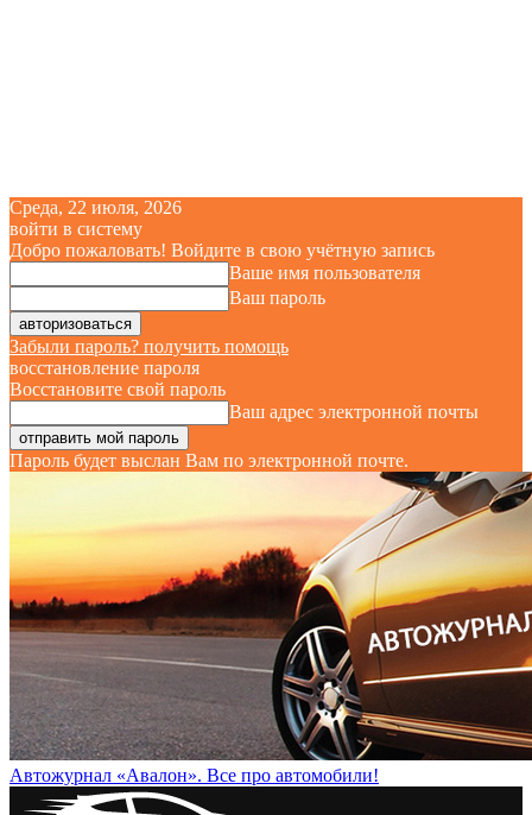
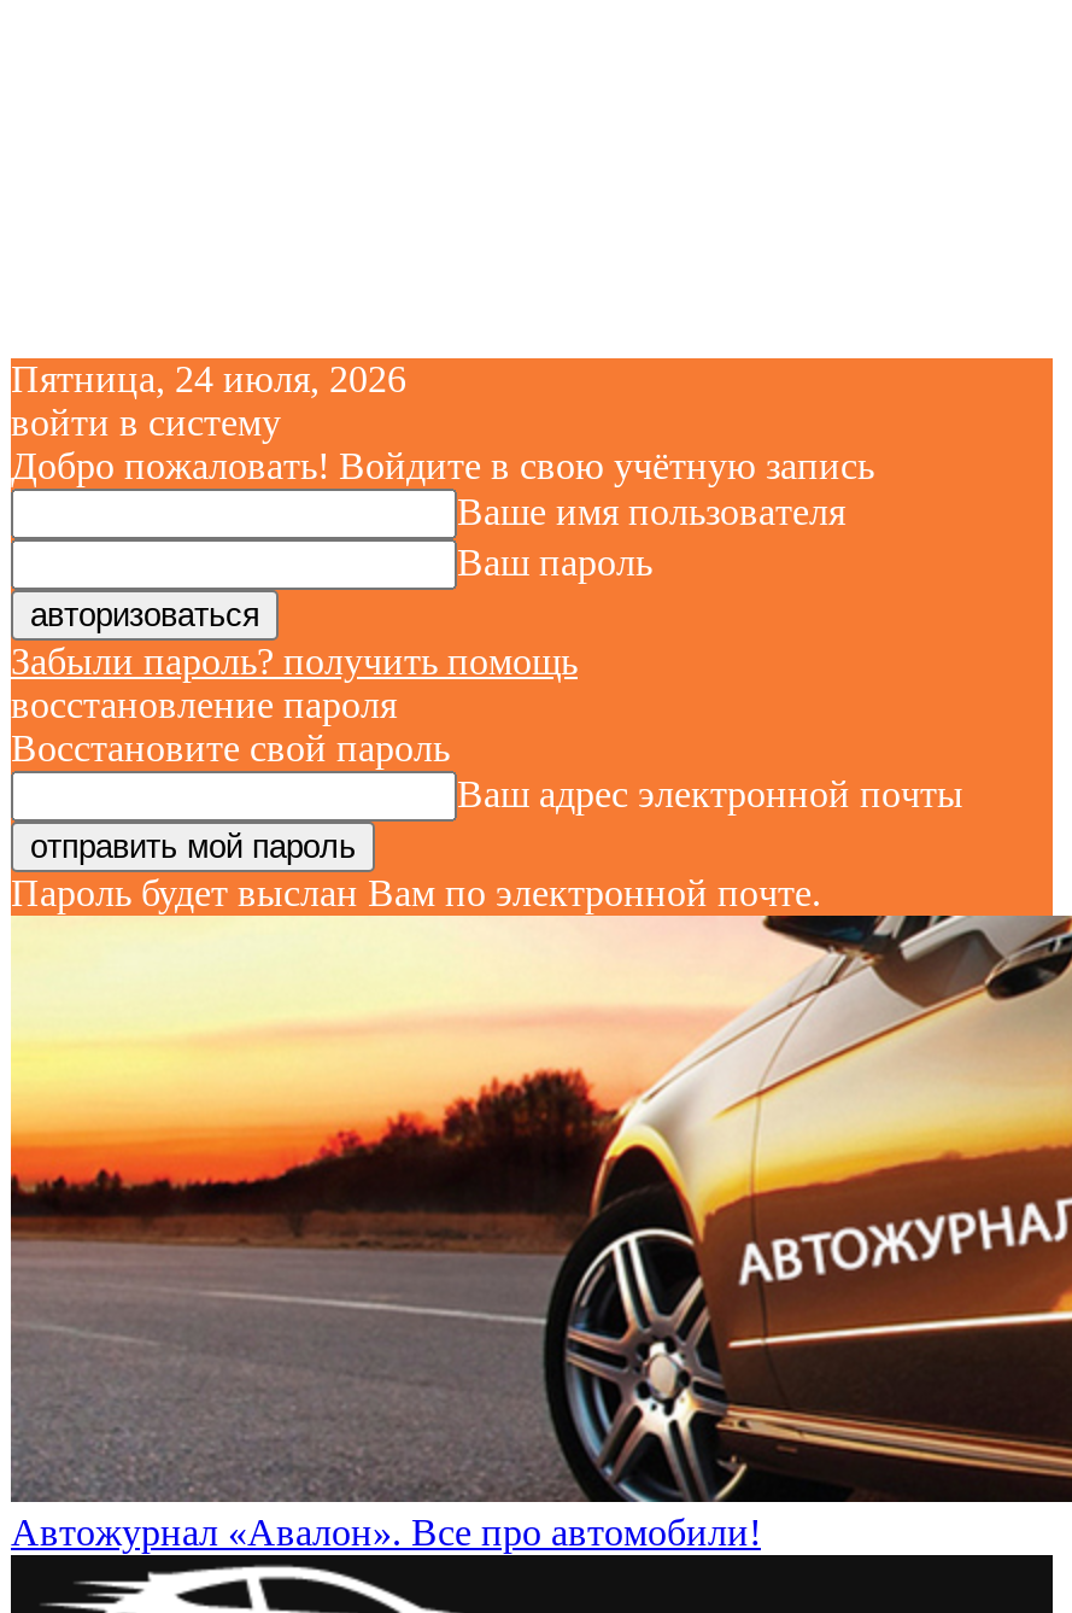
[9,197,182,217] Среда, 22 июля, 2026 -> [11,358,406,399] Пятница, 24 июля, 2026

